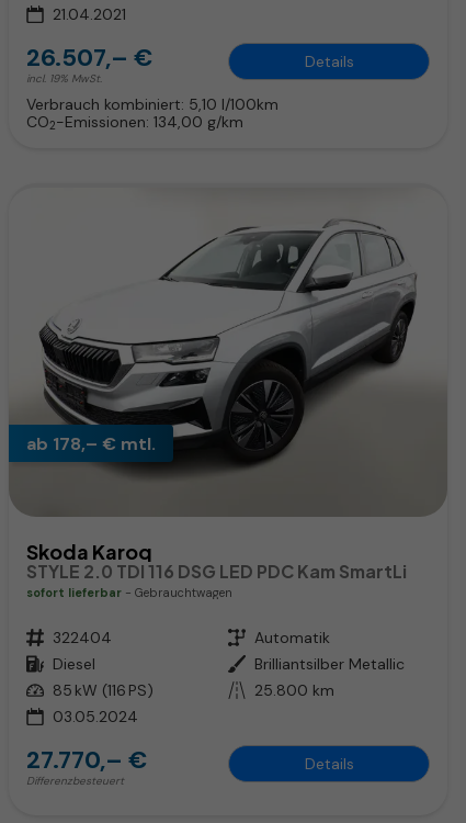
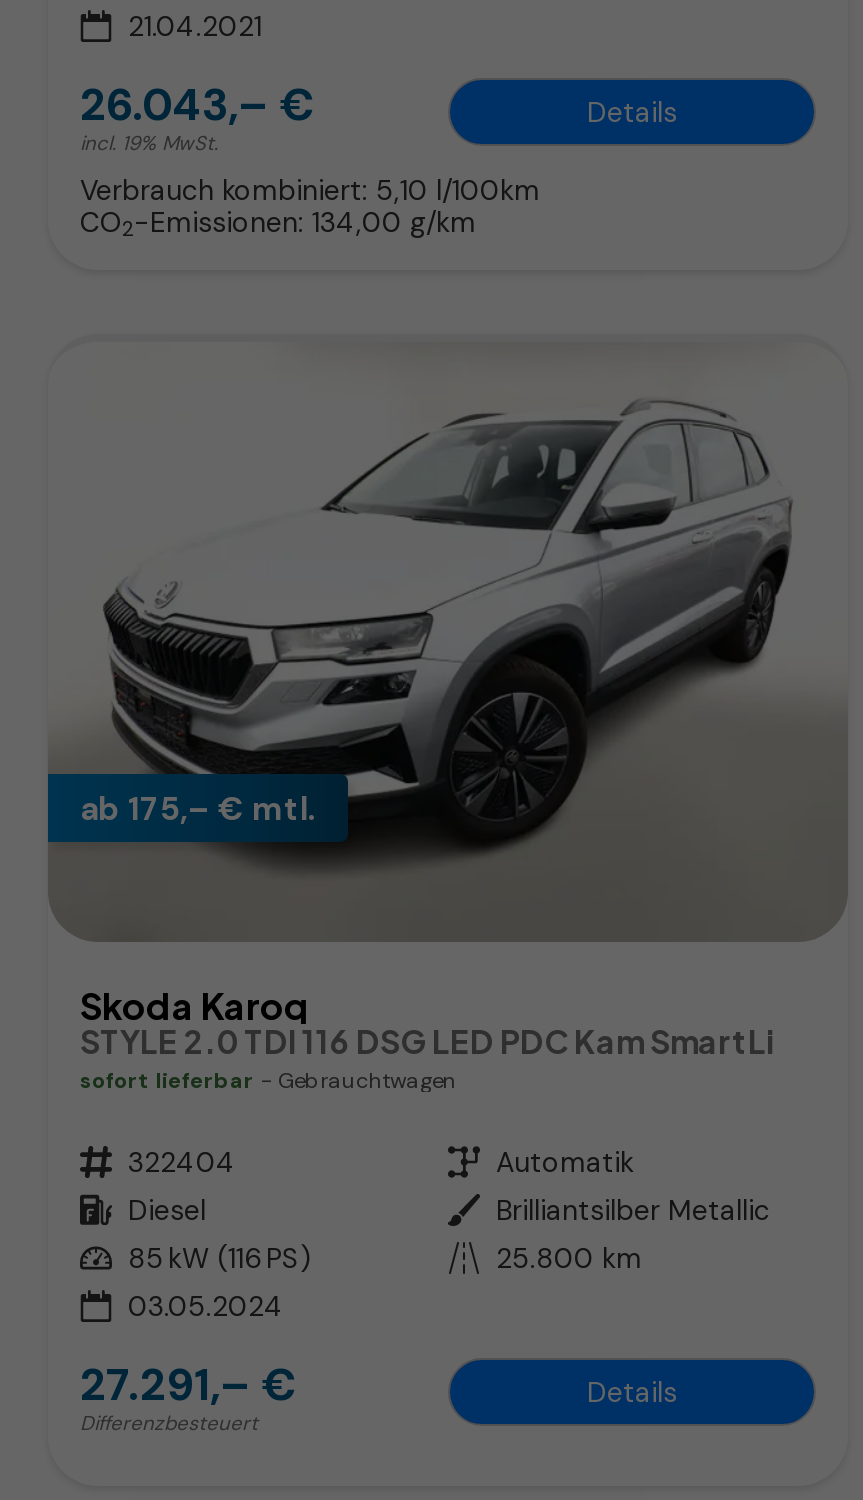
[26,41,152,73] 26.507,– € -> [80,76,314,134] 26.043,– €
[26,432,156,455] ab 178,– € mtl. -> [80,787,316,829] ab 175,– € mtl.
[26,744,147,776] 27.770,– € -> [80,1356,296,1414] 27.291,– €

